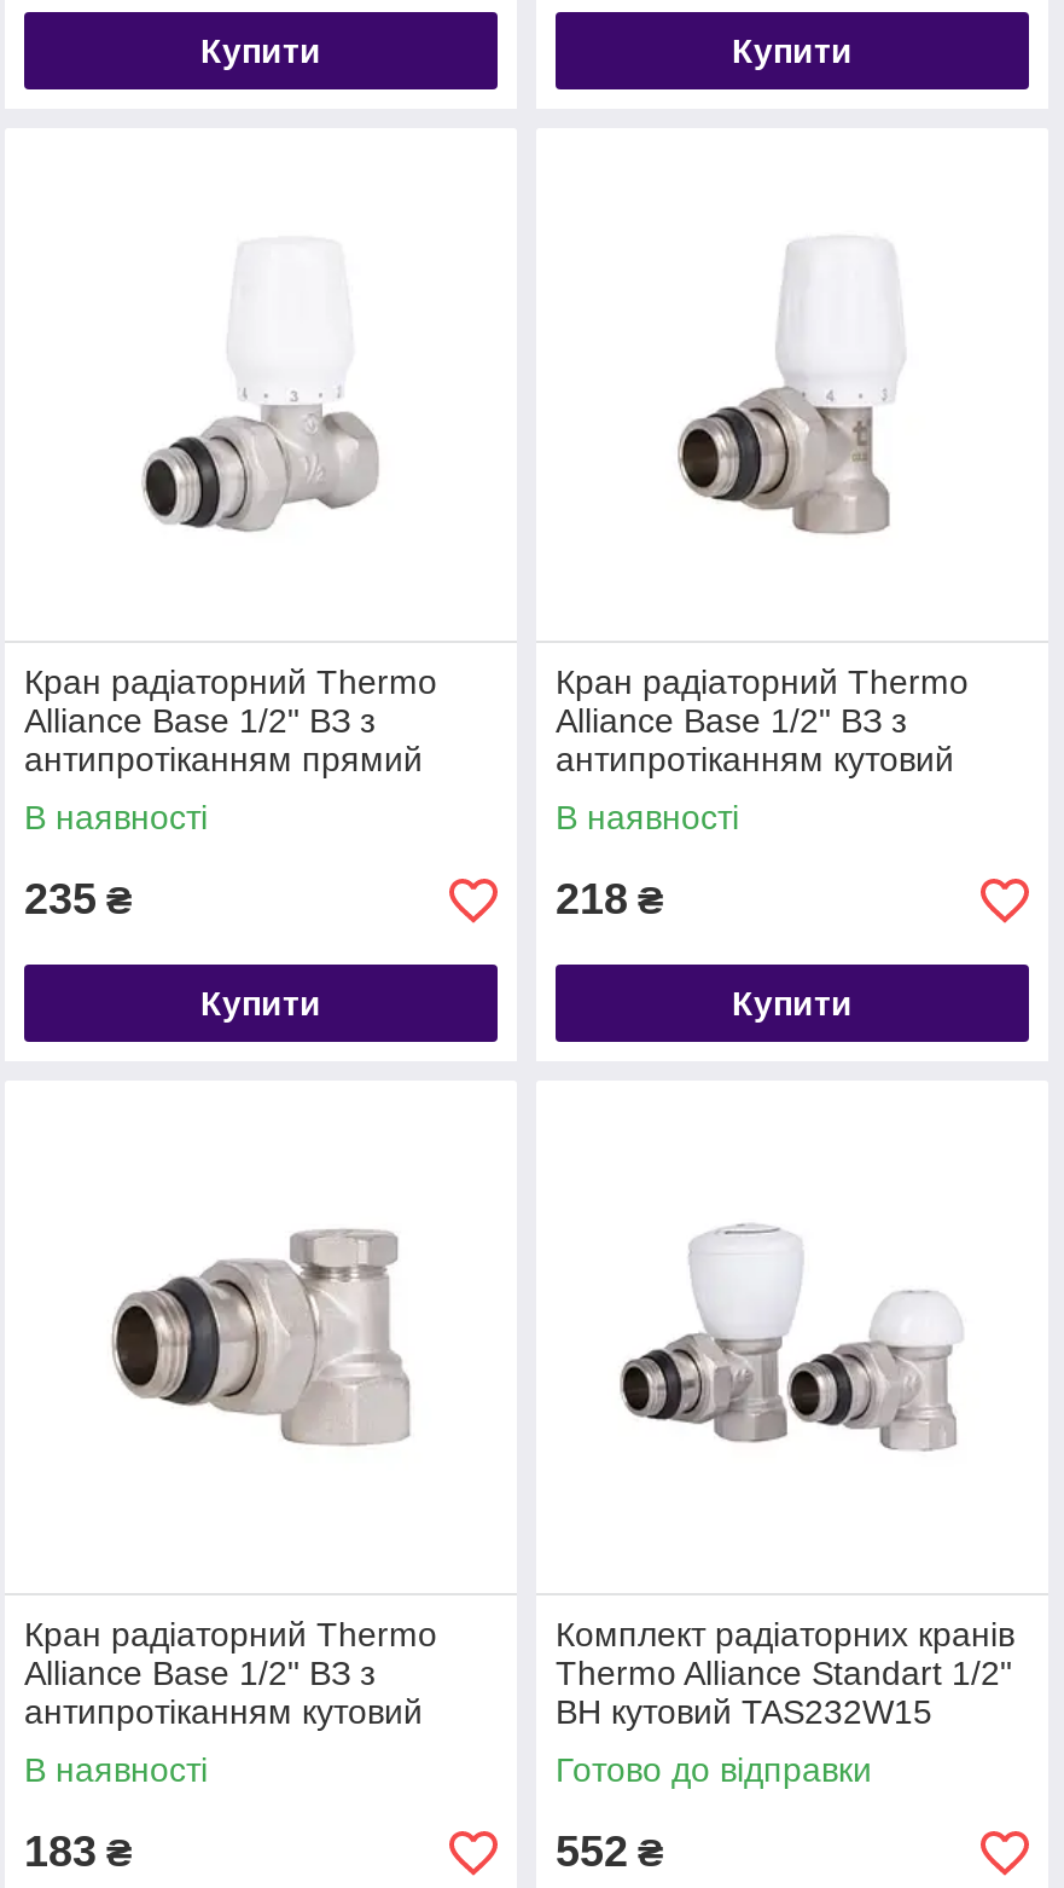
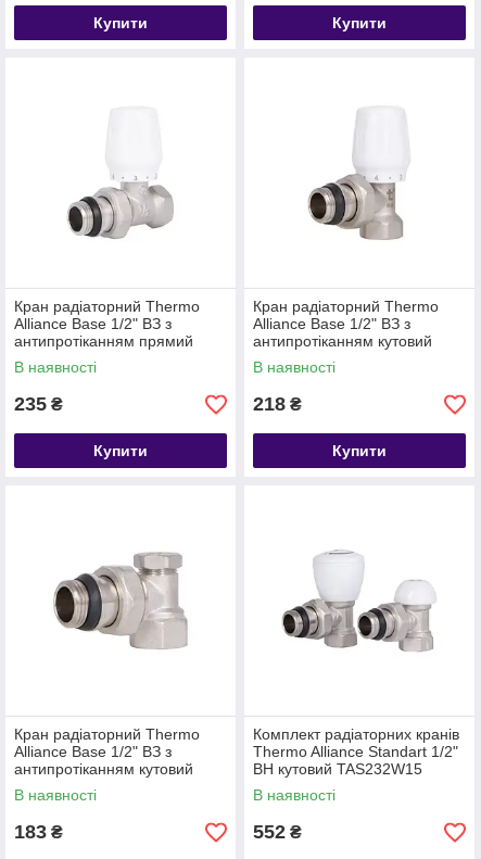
[556,1750,872,1789] Готово до відправки -> [253,786,336,804] В наявності

